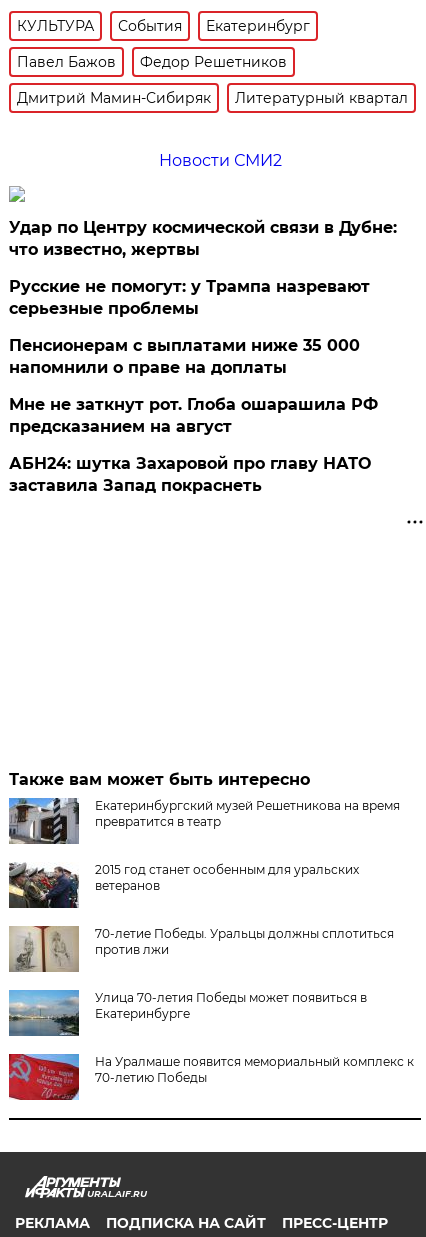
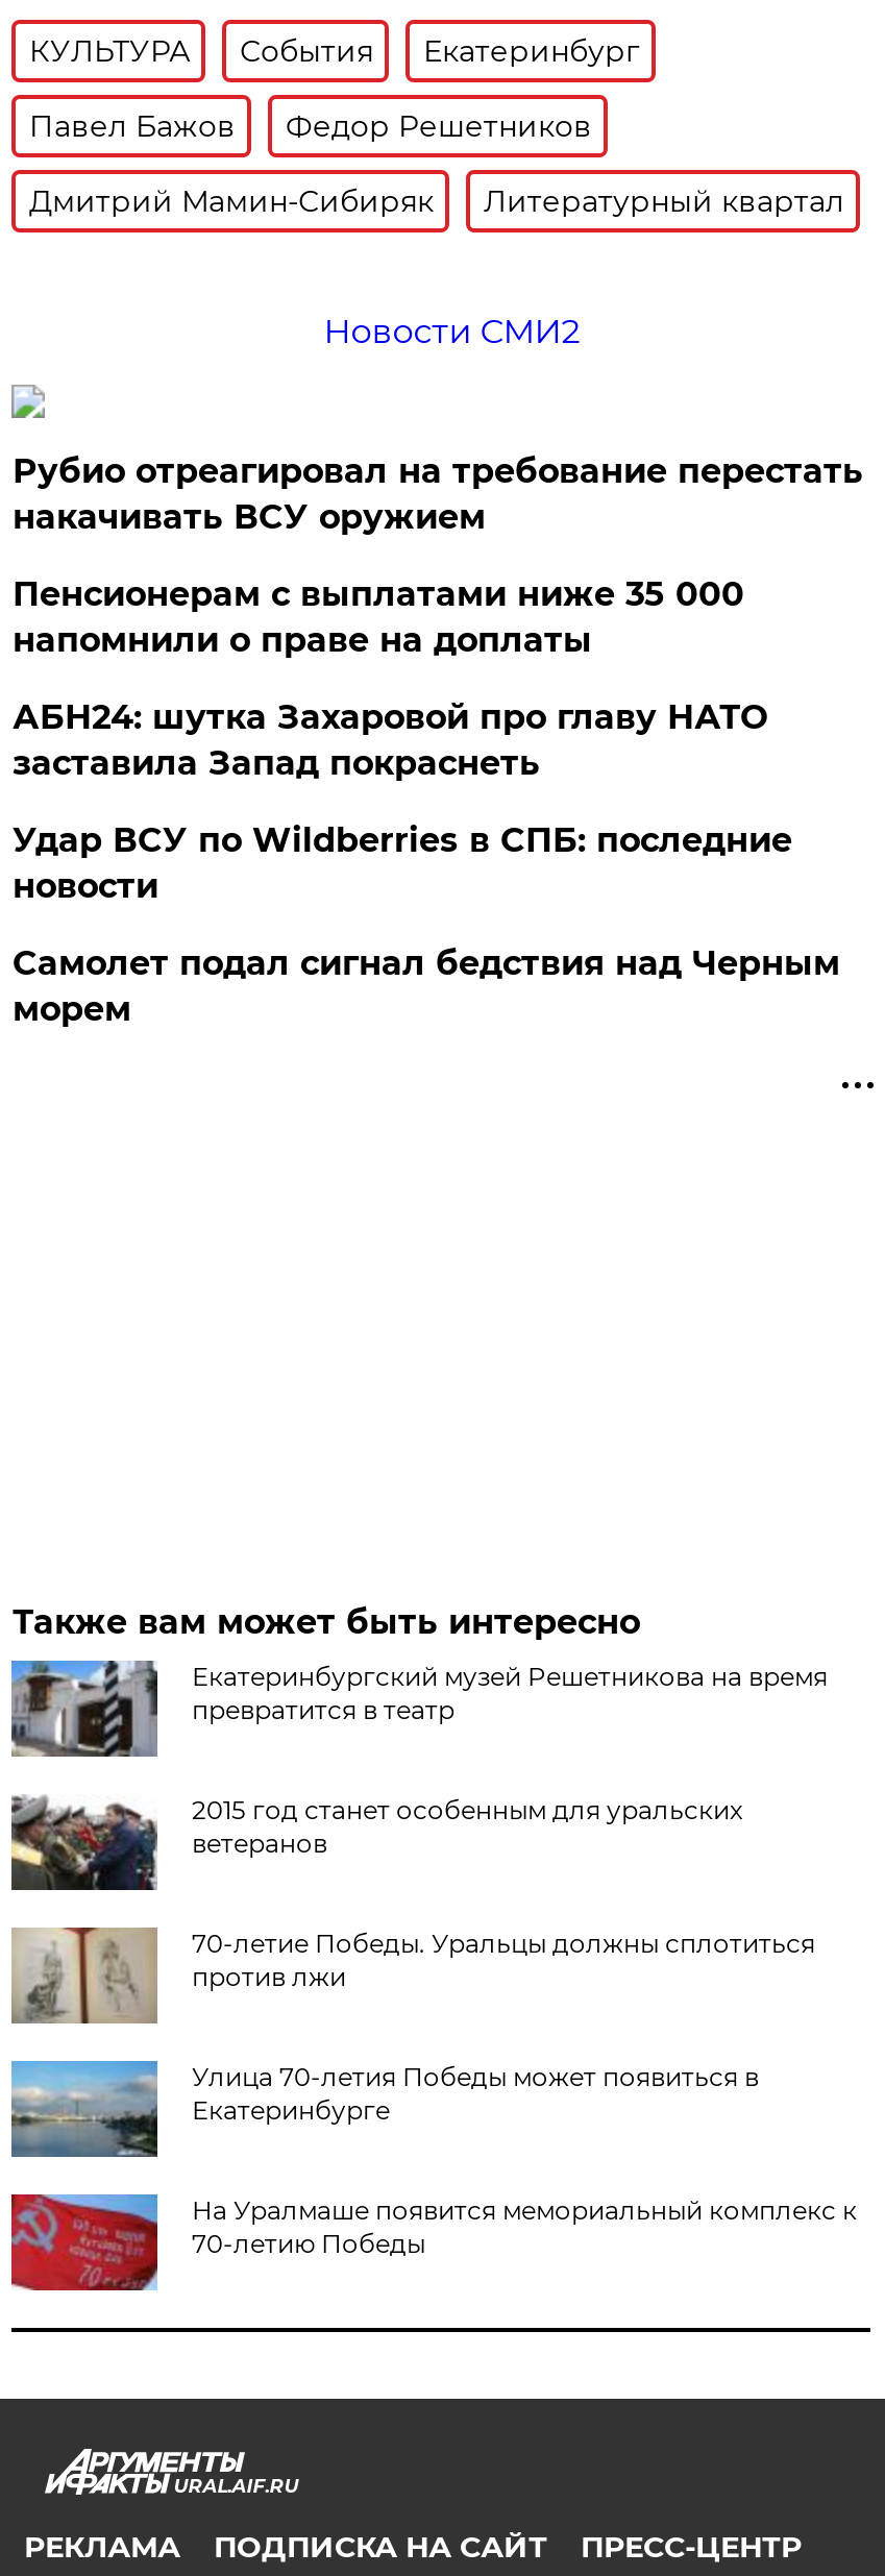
[9,218,397,318] Удар по Центру космической связи в Дубне: | что известно, жертвы | Русские не помогут: у Трампа назревают | серьезные проблемы -> [12,451,863,537] Рубио отреагировал на требование перестать | накачивать ВСУ оружием
moved [9,336,360,377] -> [12,574,744,660]: Пенсионерам с выплатами ниже 35 000 | напомнили о праве на доплаты
[9,395,378,436] Мне не заткнут рот. Глоба ошарашила РФ | предсказанием на август -> none
moved [9,454,371,495] -> [12,697,767,783]: АБН24: шутка Захаровой про главу НАТО | заставила Запад покраснеть
none -> [12,820,840,1029] Удар ВСУ по Wildberries в СПБ: последние | новости | Самолет подал сигнал бедствия над Черным | морем

